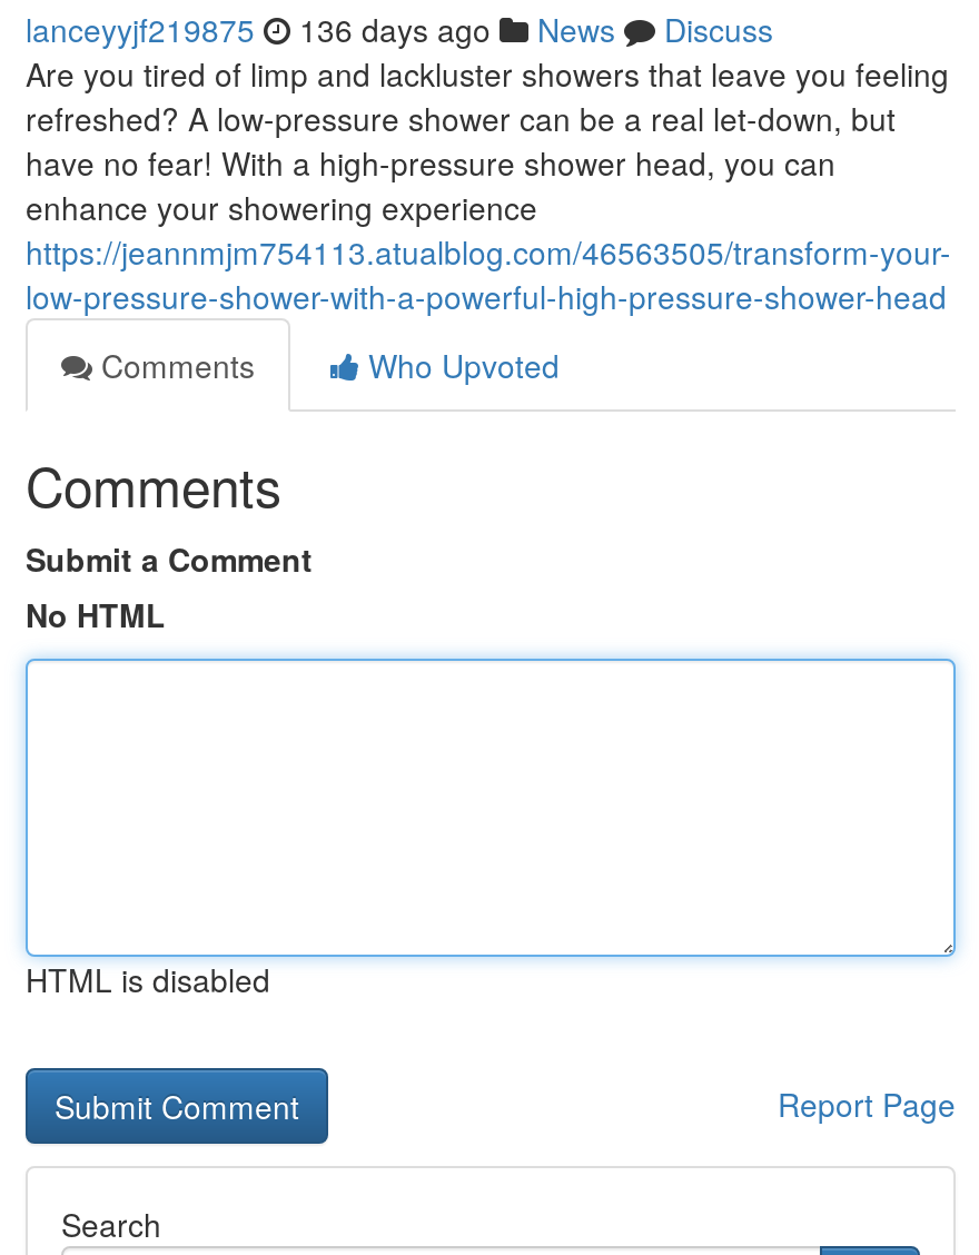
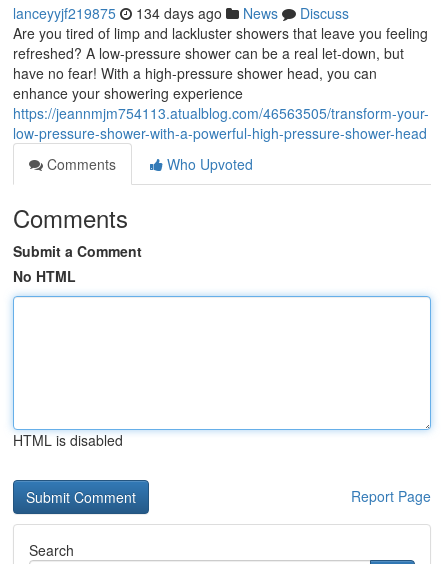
[26,7,773,51] lanceyyjf219875 136 days ago News Discuss -> [13,3,349,23] lanceyyjf219875 134 days ago News Discuss

